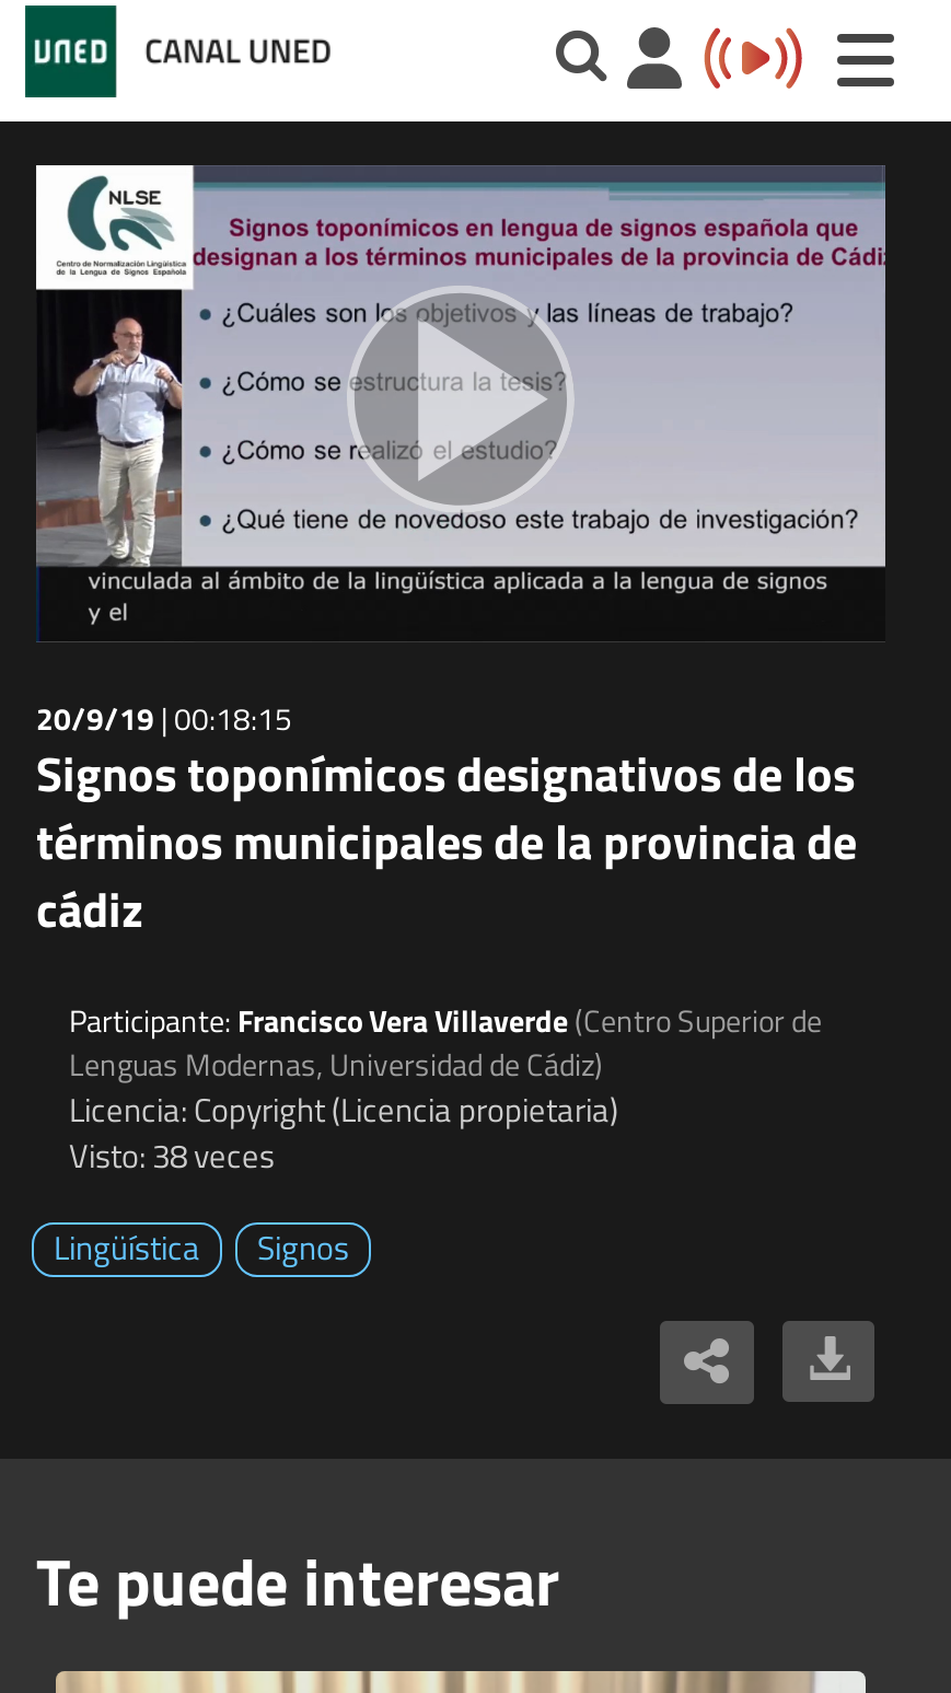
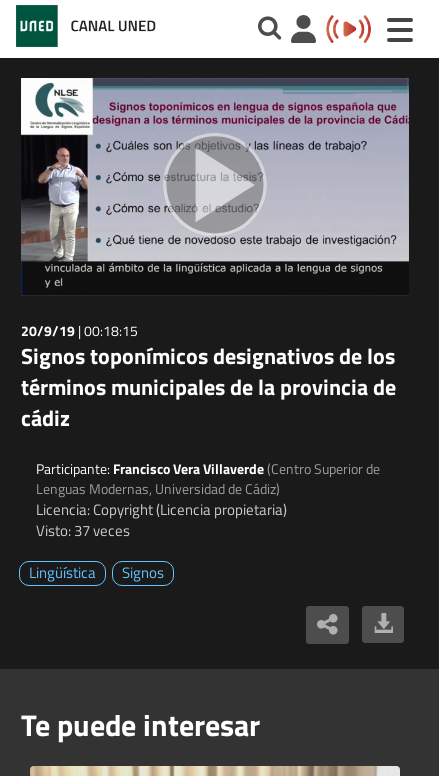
[69,1131,275,1181] Visto: 38 veces -> [36,519,130,542] Visto: 37 veces

